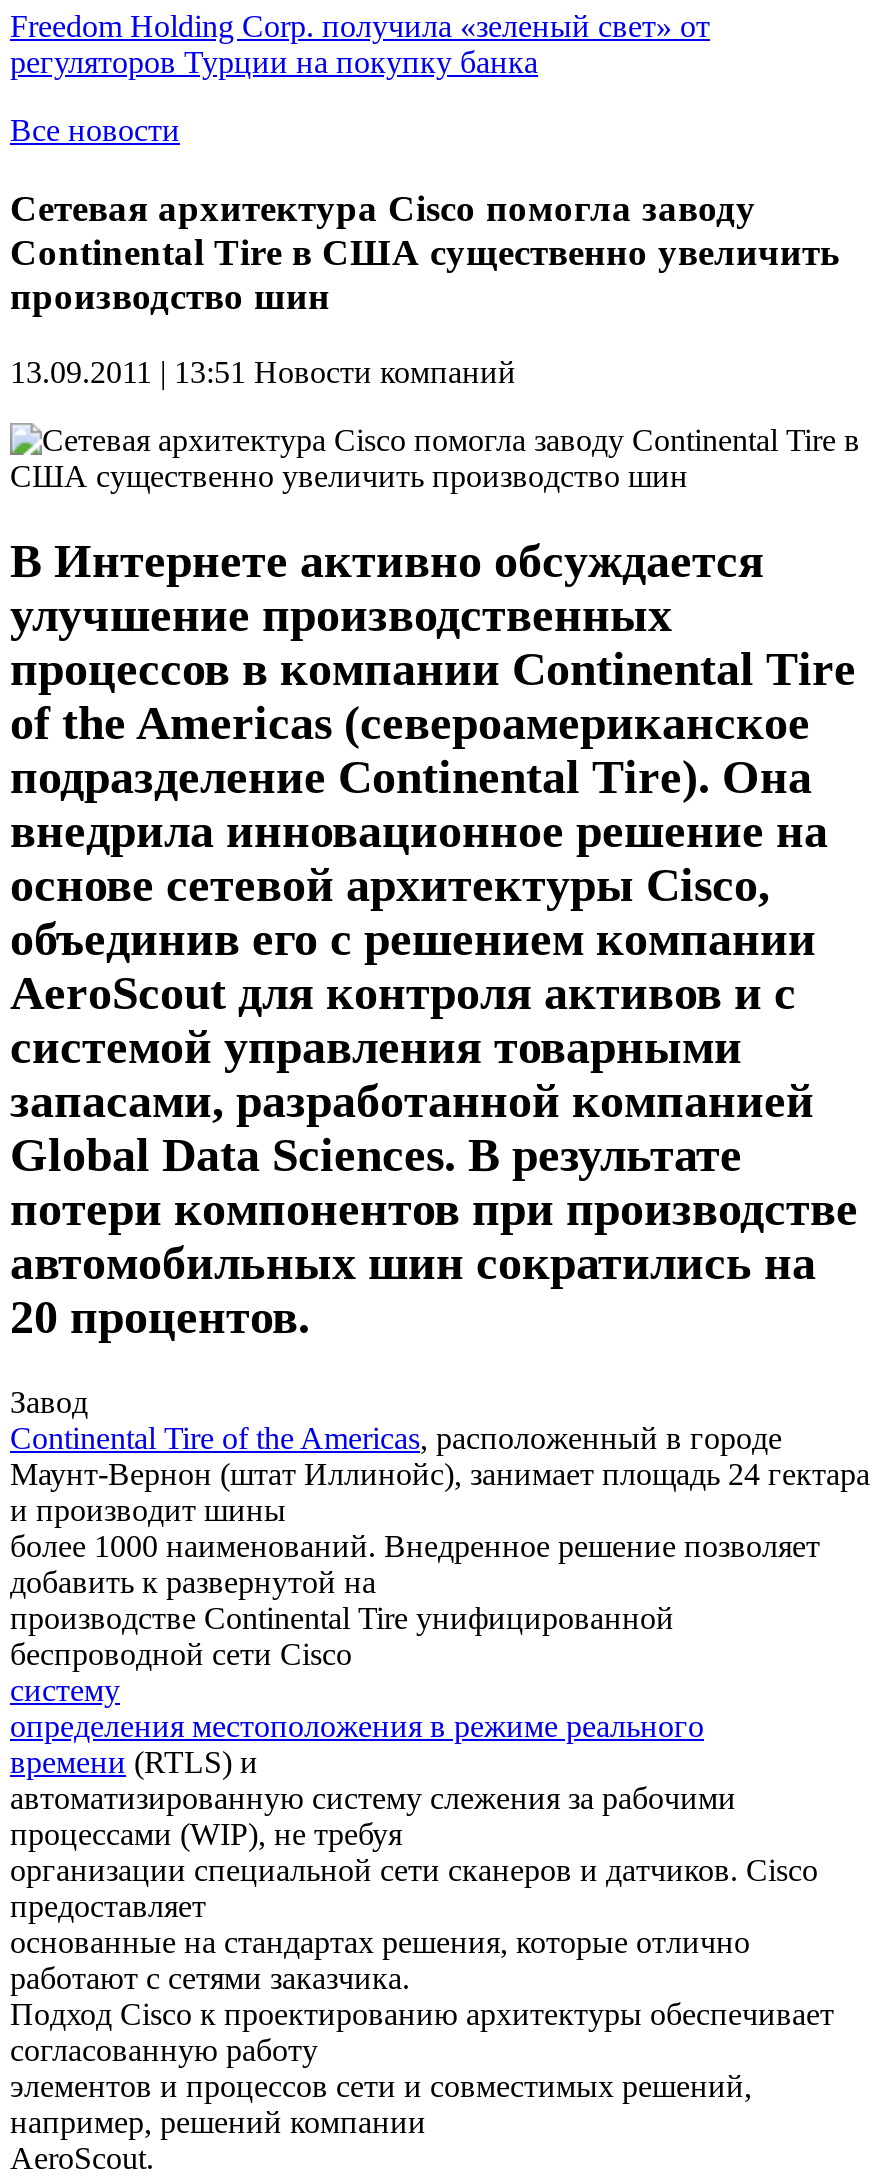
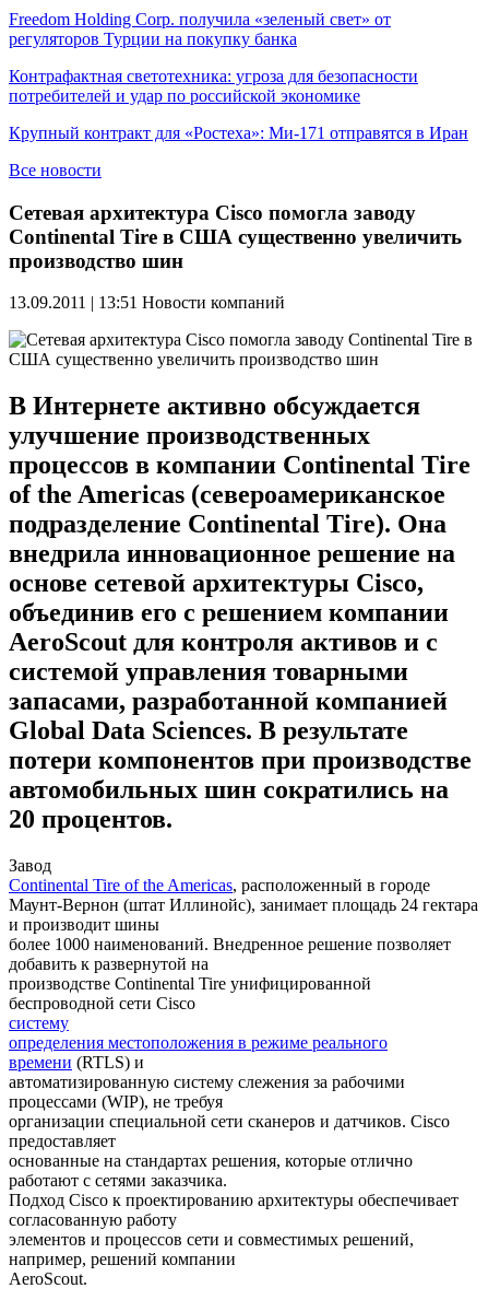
none -> [9,67,468,142] Контрафактная светотехника: угроза для безопасности | потребителей и удар по российской экономике | Крупный контракт для «Ростеха»: Ми-171 отправятся в Иран

